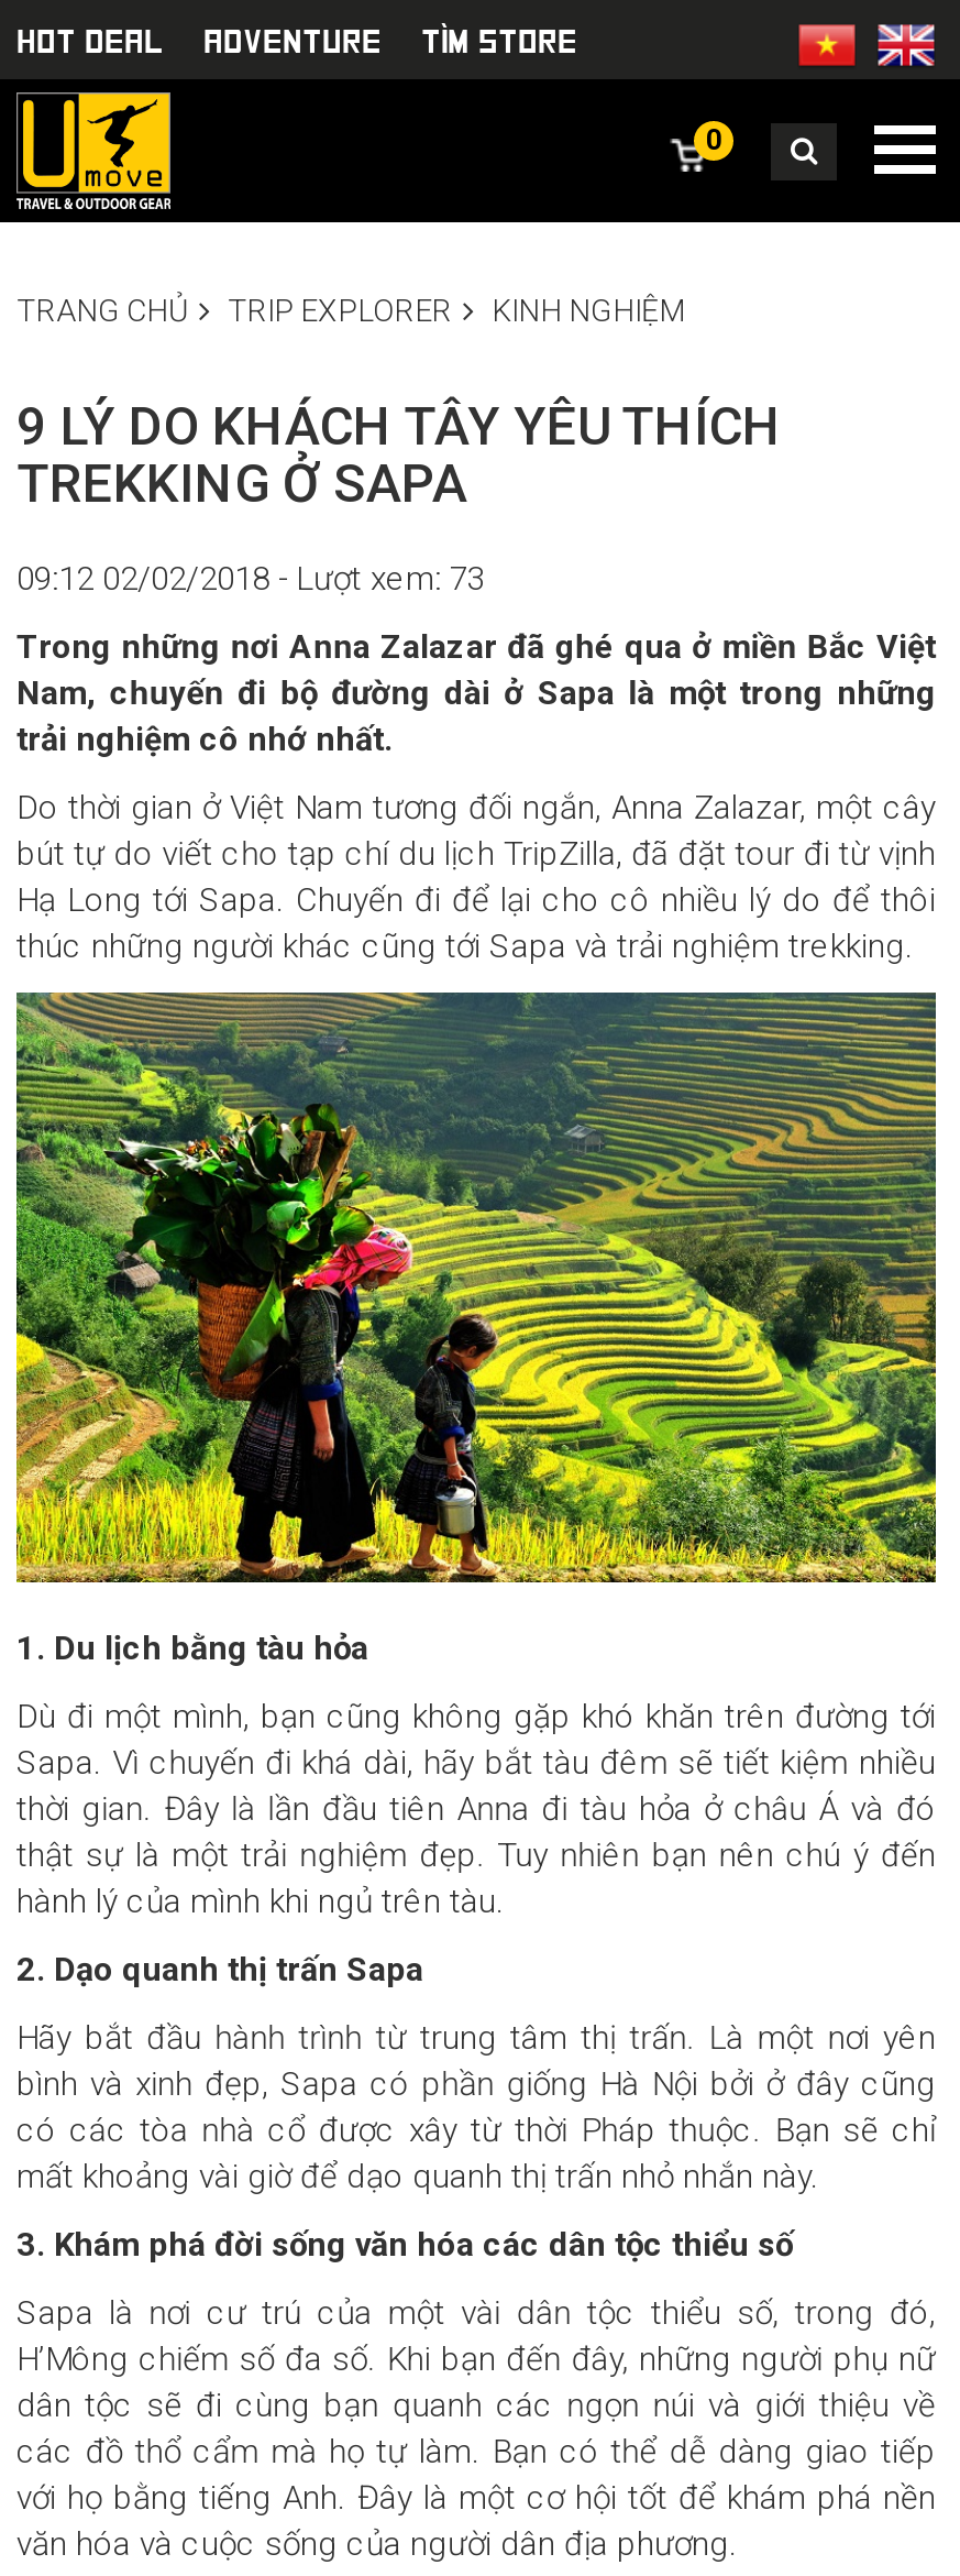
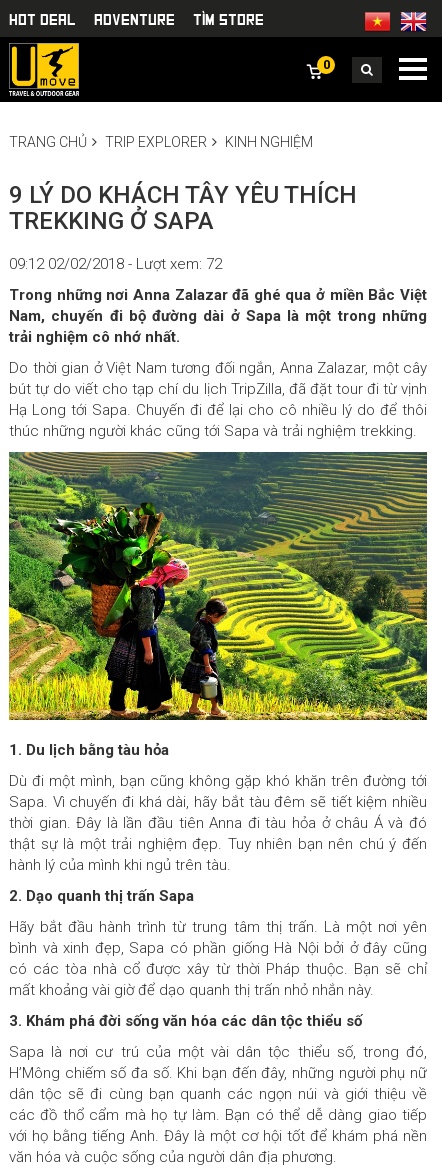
[16,559,485,598] 09:12 02/02/2018 - Lượt xem: 73 -> [9,255,222,273] 09:12 02/02/2018 - Lượt xem: 72

